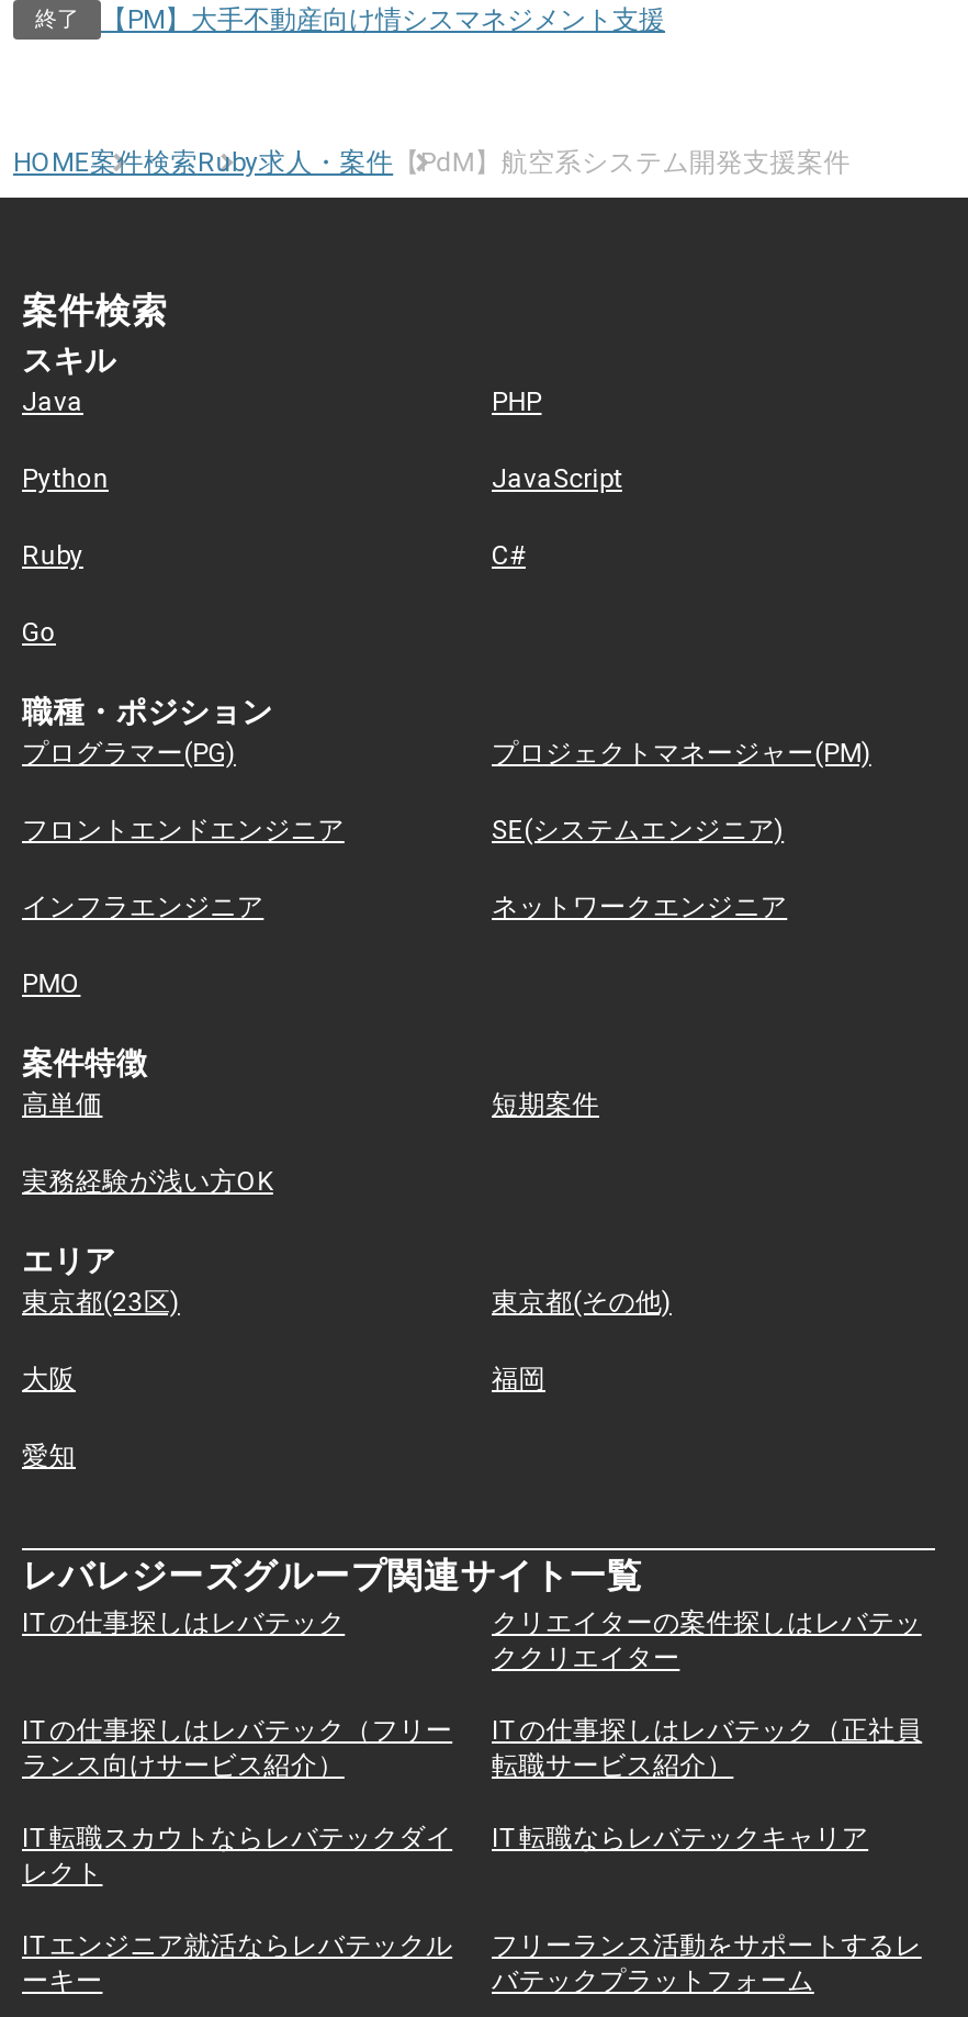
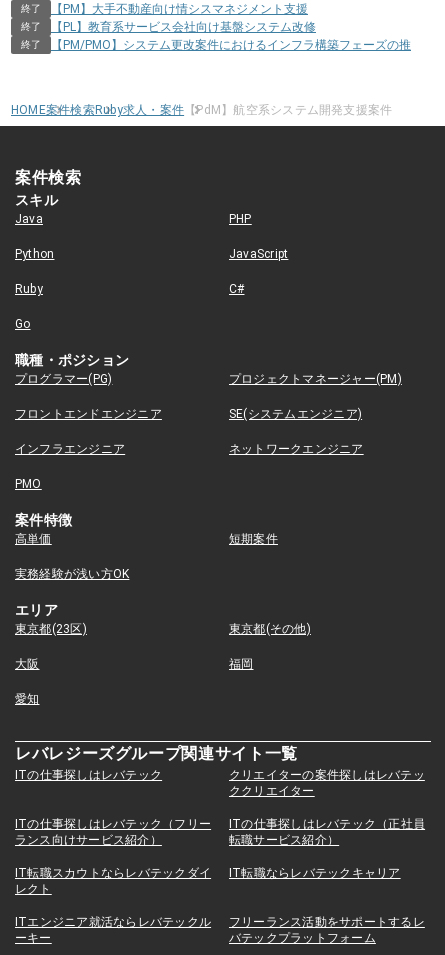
none -> [21,20,411,52] 終了 | 【PL】教育系サービス会社向け基盤システム改修 | 終了 | 【PM/PMO】システム更改案件におけるインフラ構築フェーズの推

